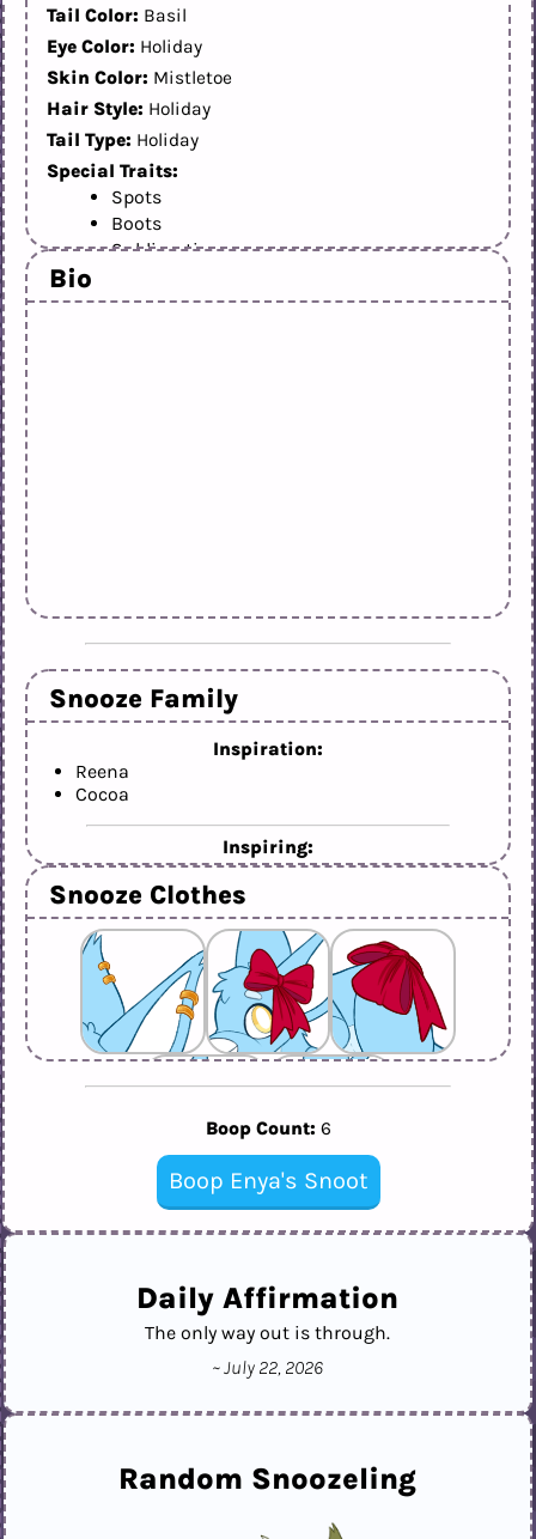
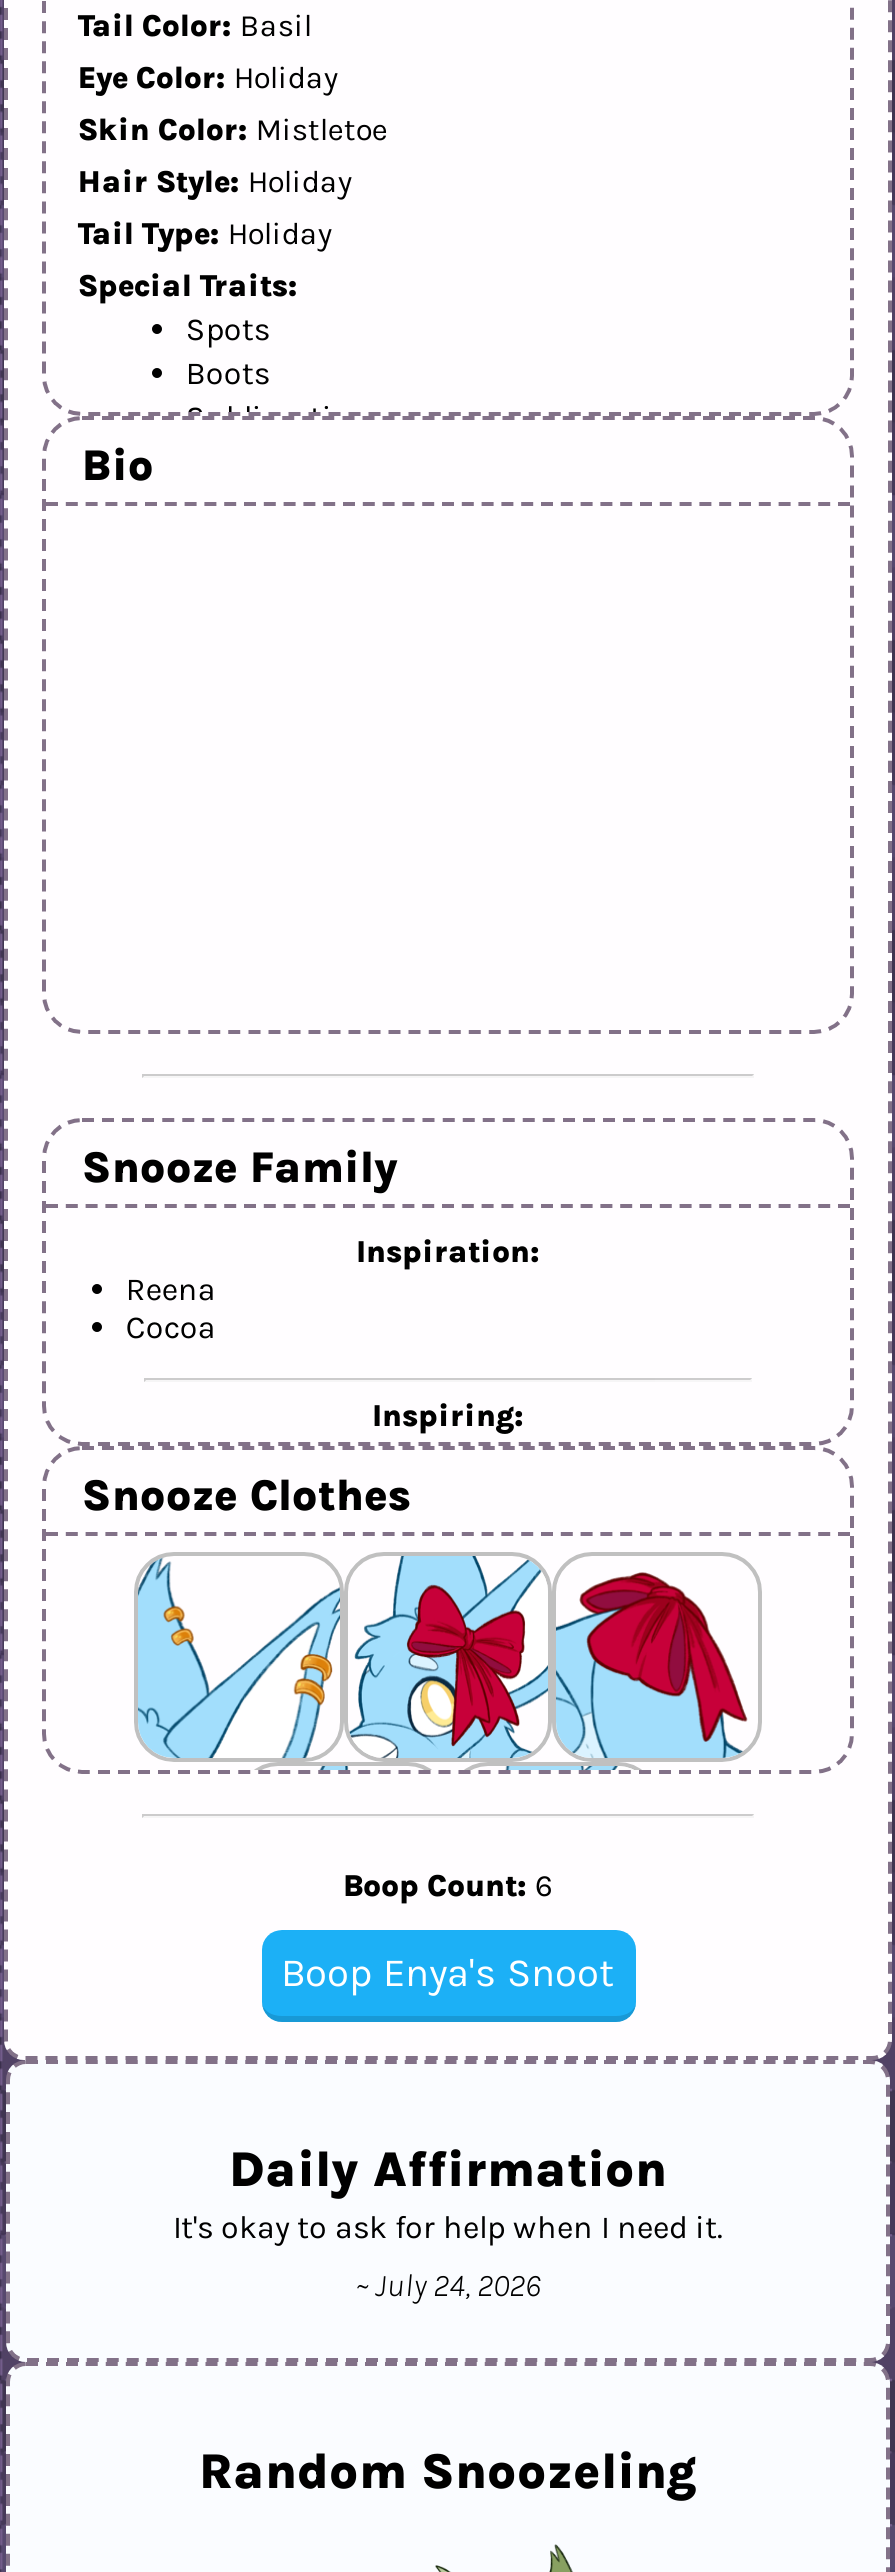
[145,1321,391,1344] The only way out is through. -> [173,2208,723,2246] It's okay to ask for help when I need it.
[212,1356,324,1378] ~ July 22, 2026 -> [355,2266,541,2304] ~ July 24, 2026

